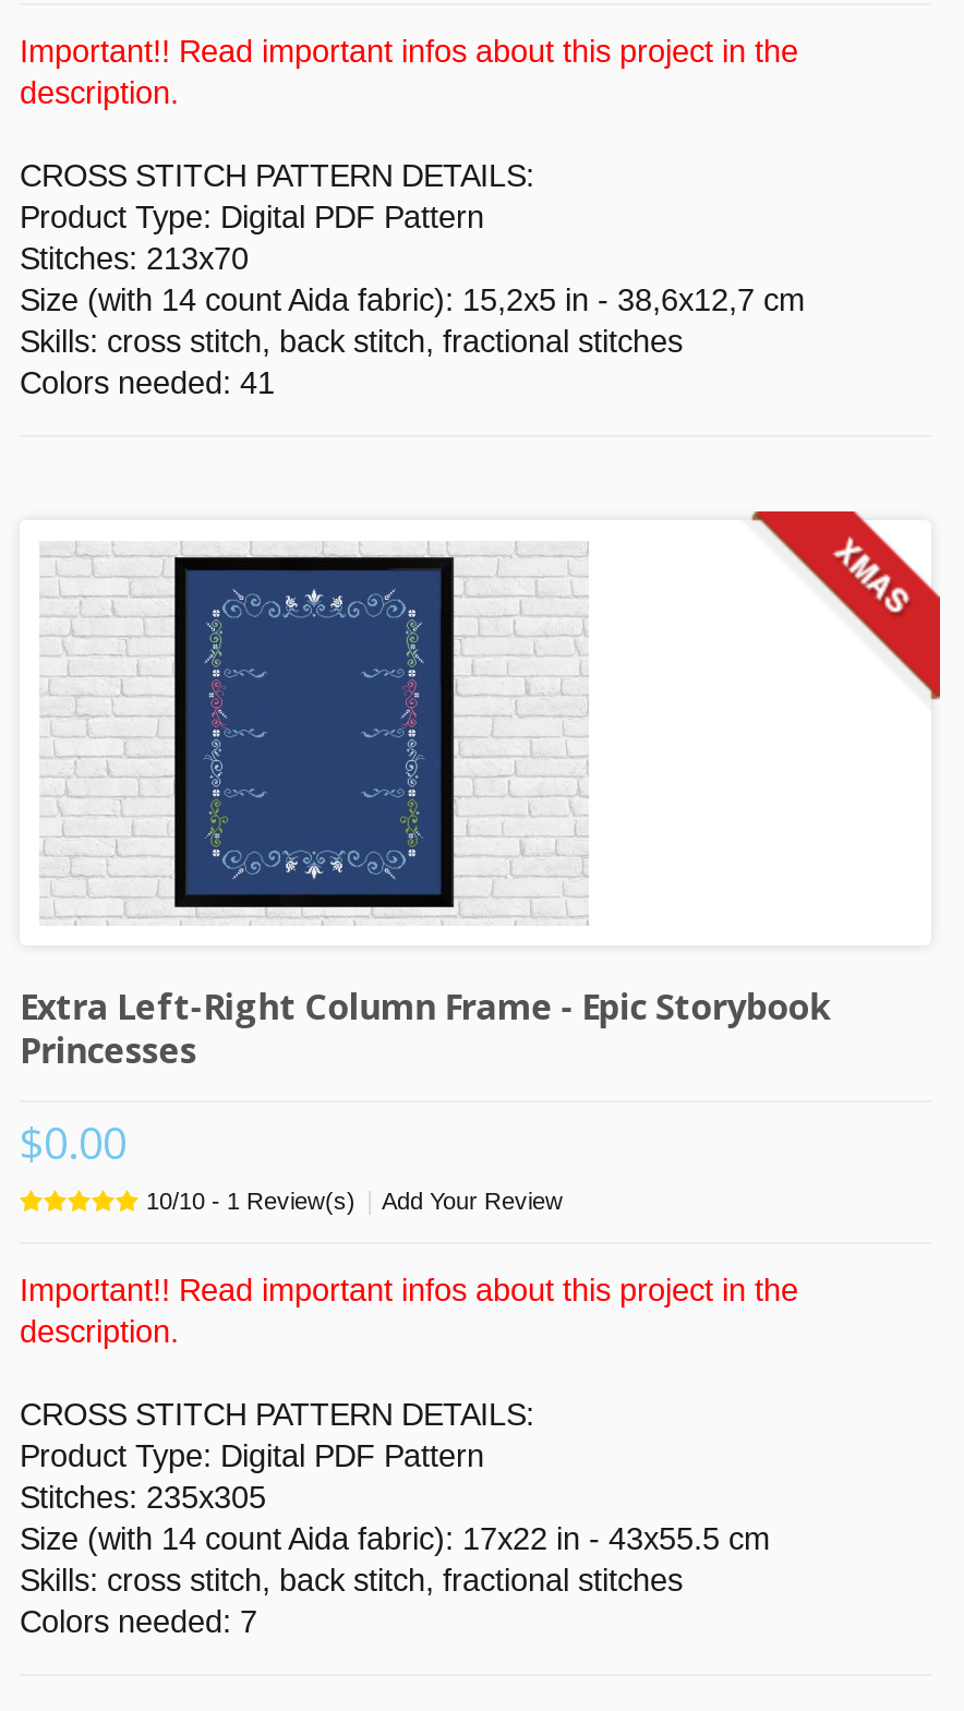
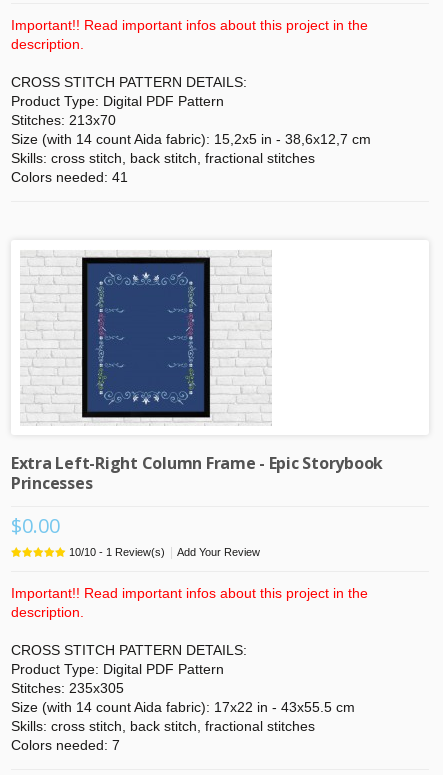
[750,509,942,701] [image] -> none

